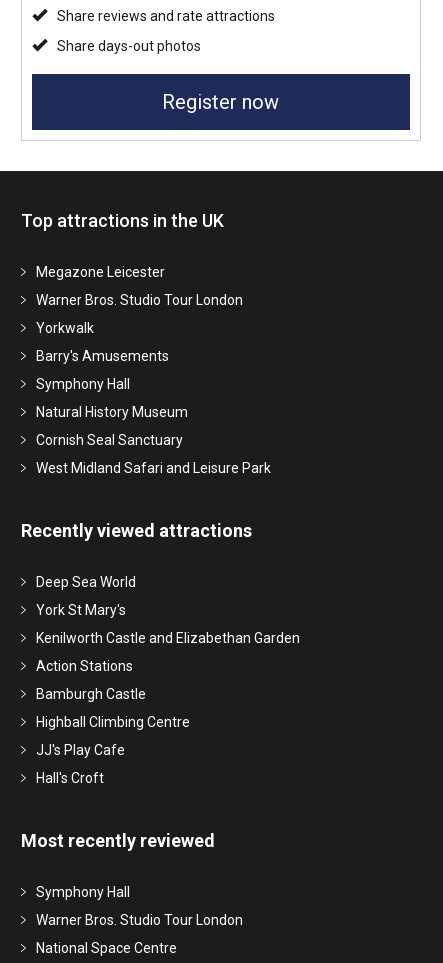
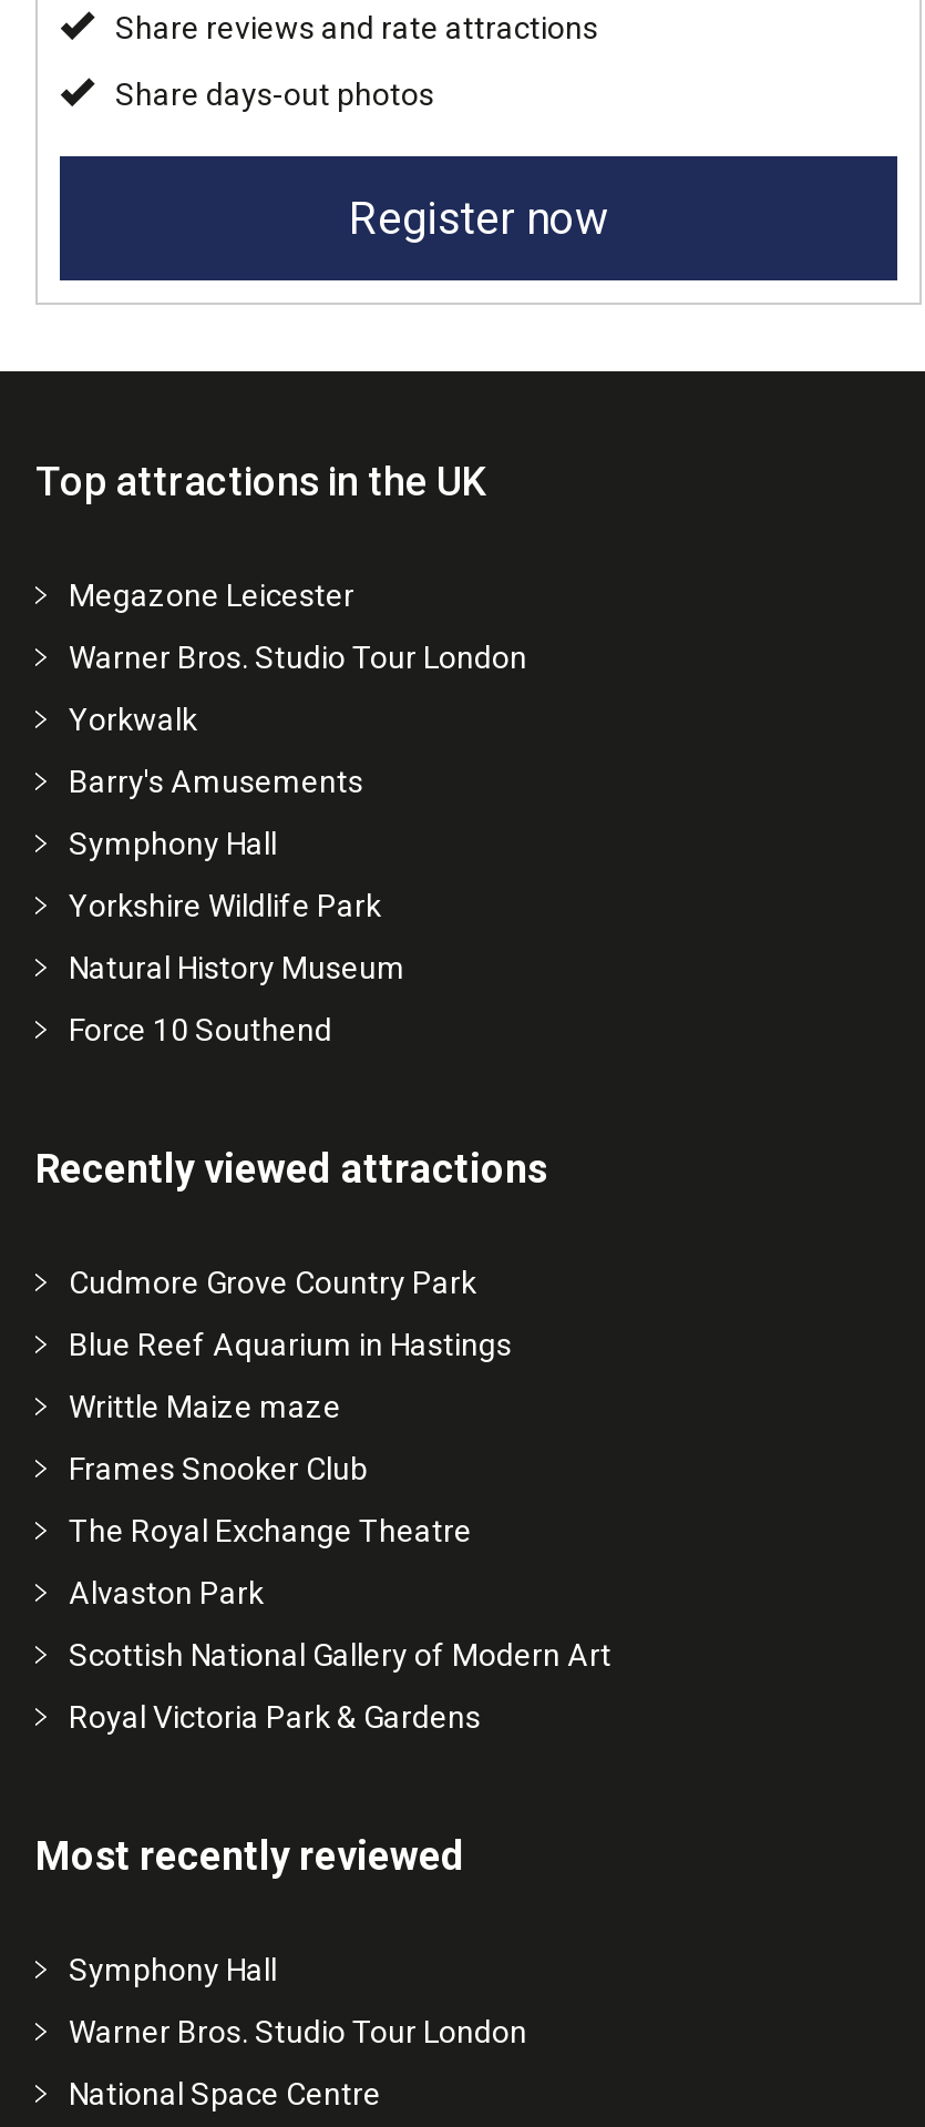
none -> [69,888,381,923] Yorkshire Wildlife Park
moved [36,404,188,420] -> [69,950,405,985]: Natural History Museum
[36,432,271,476] Cornish Seal Sanctuary | West Midland Safari and Leisure Park -> [69,1012,332,1047] Force 10 Southend
[36,574,136,590] Deep Sea World -> [69,1265,476,1300] Cudmore Grove Country Park
[36,602,126,618] York St Mary's -> [69,1327,512,1362] Blue Reef Aquarium in Hastings
[36,630,300,646] Kenilworth Castle and Elizabethan Garden -> [69,1389,341,1424] Writtle Maize maze
[36,658,133,674] Action Stations -> [69,1451,368,1486] Frames Snooker Club
[36,686,146,702] Bamburgh Castle -> [69,1513,472,1548] The Royal Exchange Theatre
[36,714,190,730] Highball Climbing Centre -> [69,1575,264,1610] Alvaston Park
[36,742,125,758] JJ's Play Cafe -> [69,1637,611,1673] Scottish National Gallery of Modern Art
[36,770,104,786] Hall's Croft -> [69,1699,481,1735] Royal Victoria Park & Gardens

